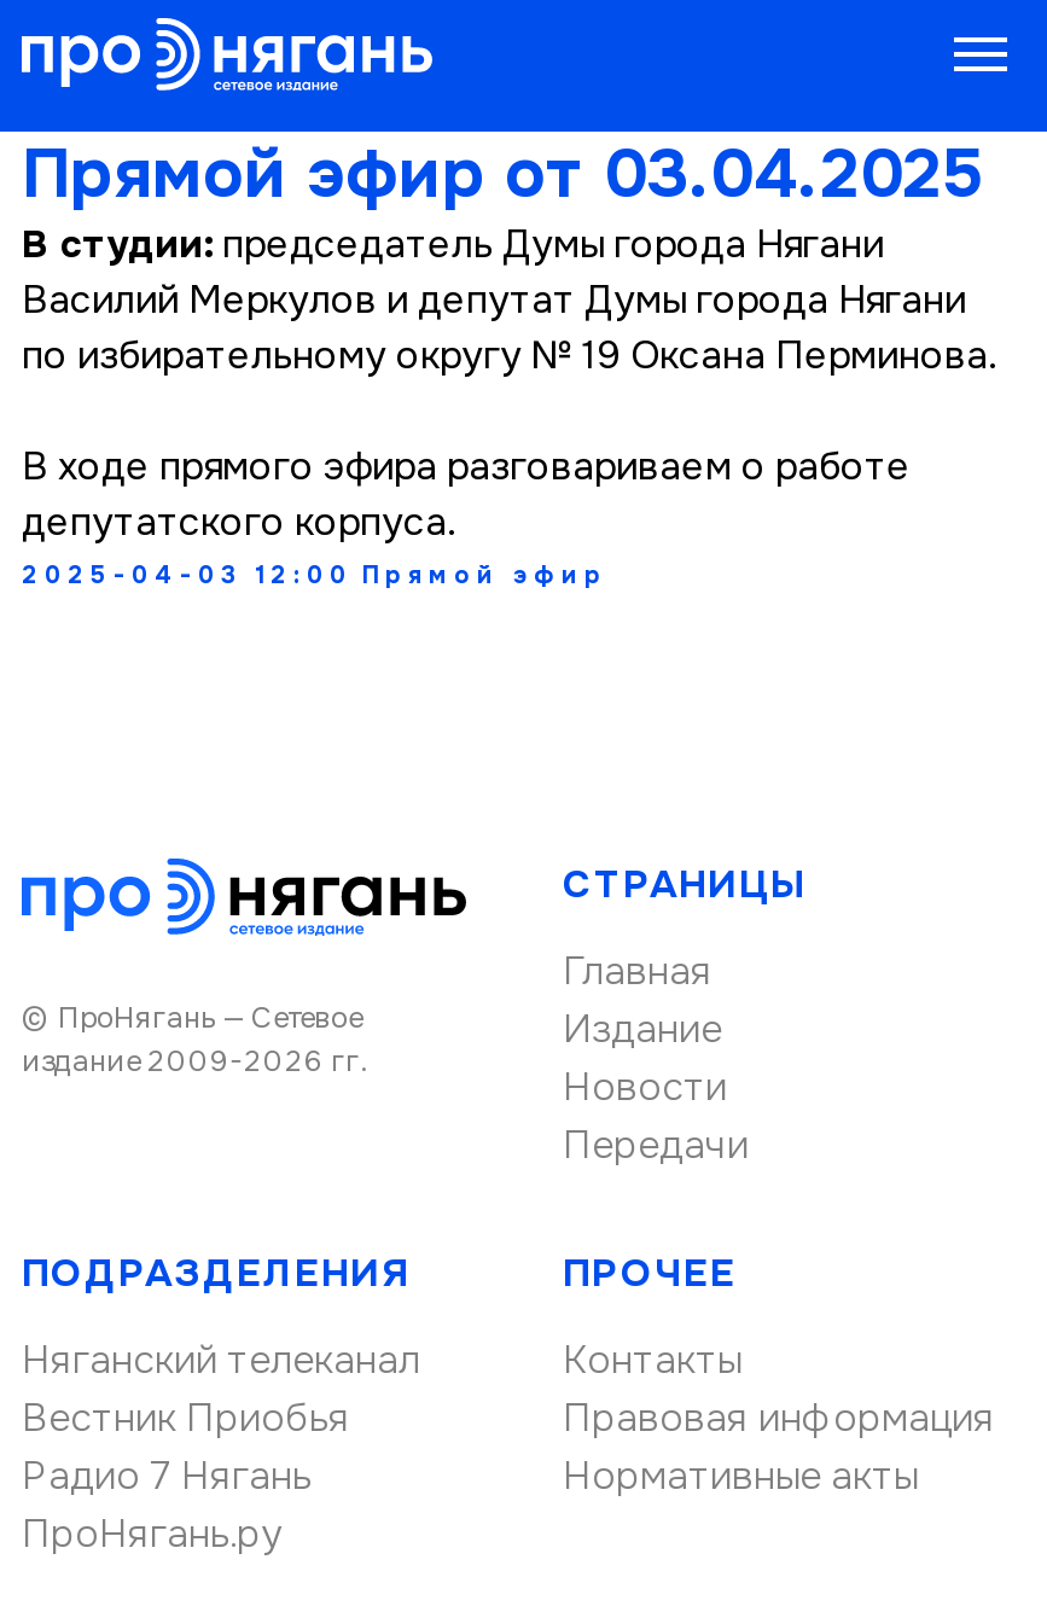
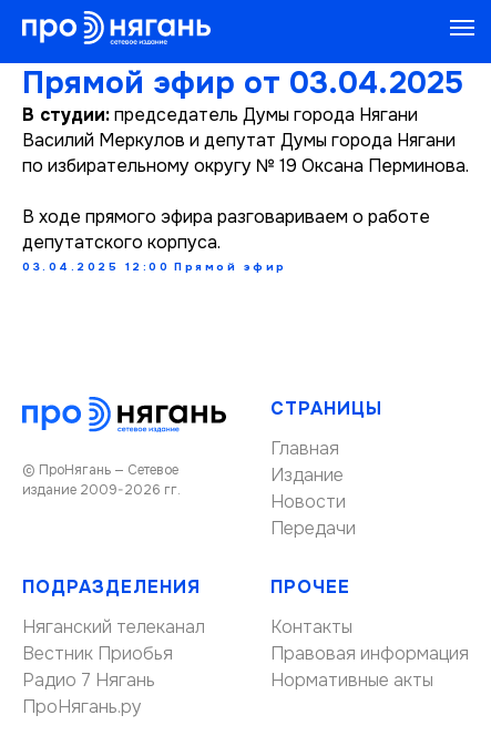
[22,559,607,590] 2025-04-03 12:00 Прямой эфир -> [22,259,287,274] 03.04.2025 12:00 Прямой эфир

